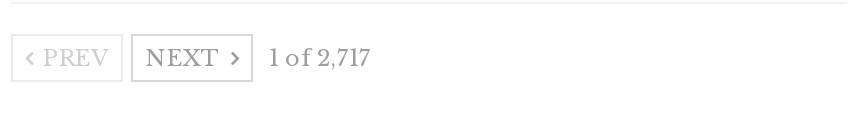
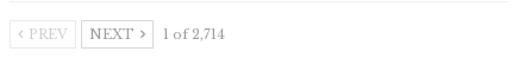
[37,44,371,72] PREV NEXT 1 of 2,717 -> [25,26,225,43] PREV NEXT 1 of 2,714

